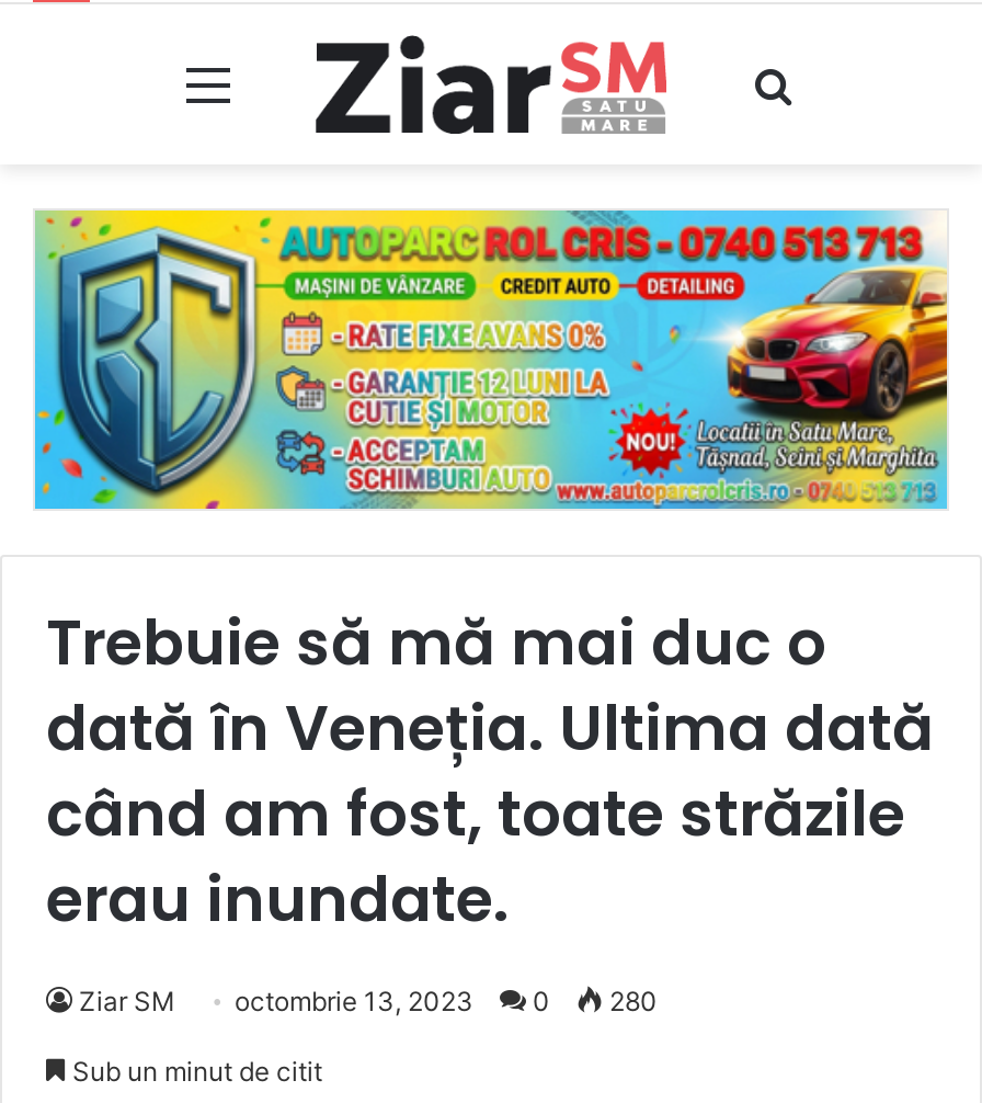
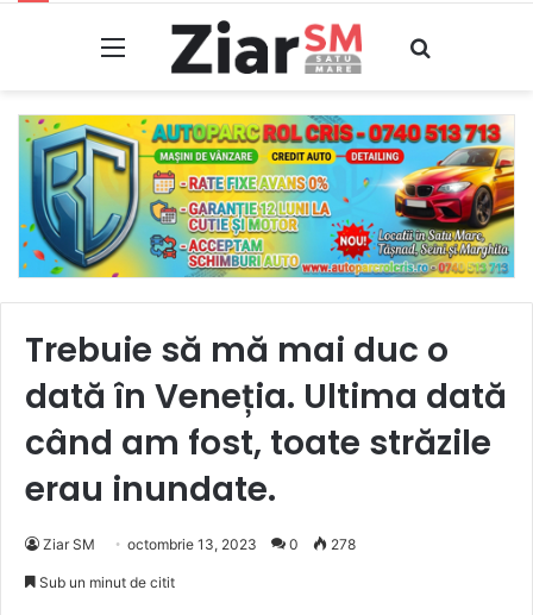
[79,985,658,1017] Ziar SM octombrie 13, 2023 0 280 -> [43,535,356,553] Ziar SM octombrie 13, 2023 0 278

